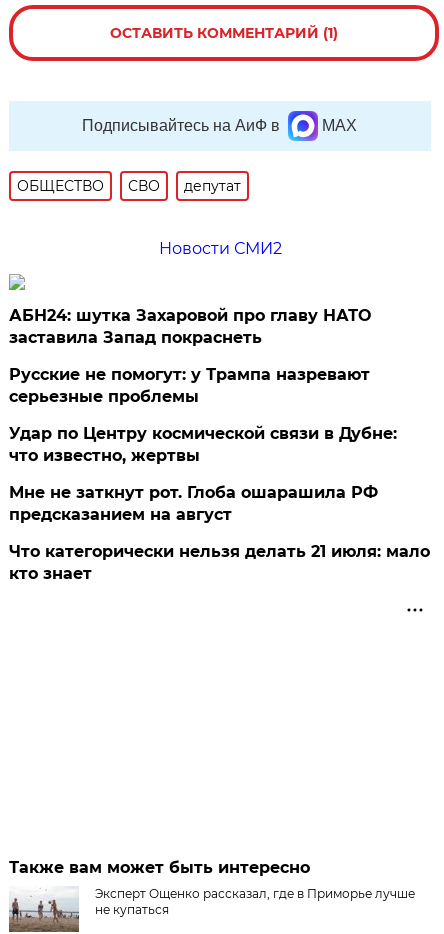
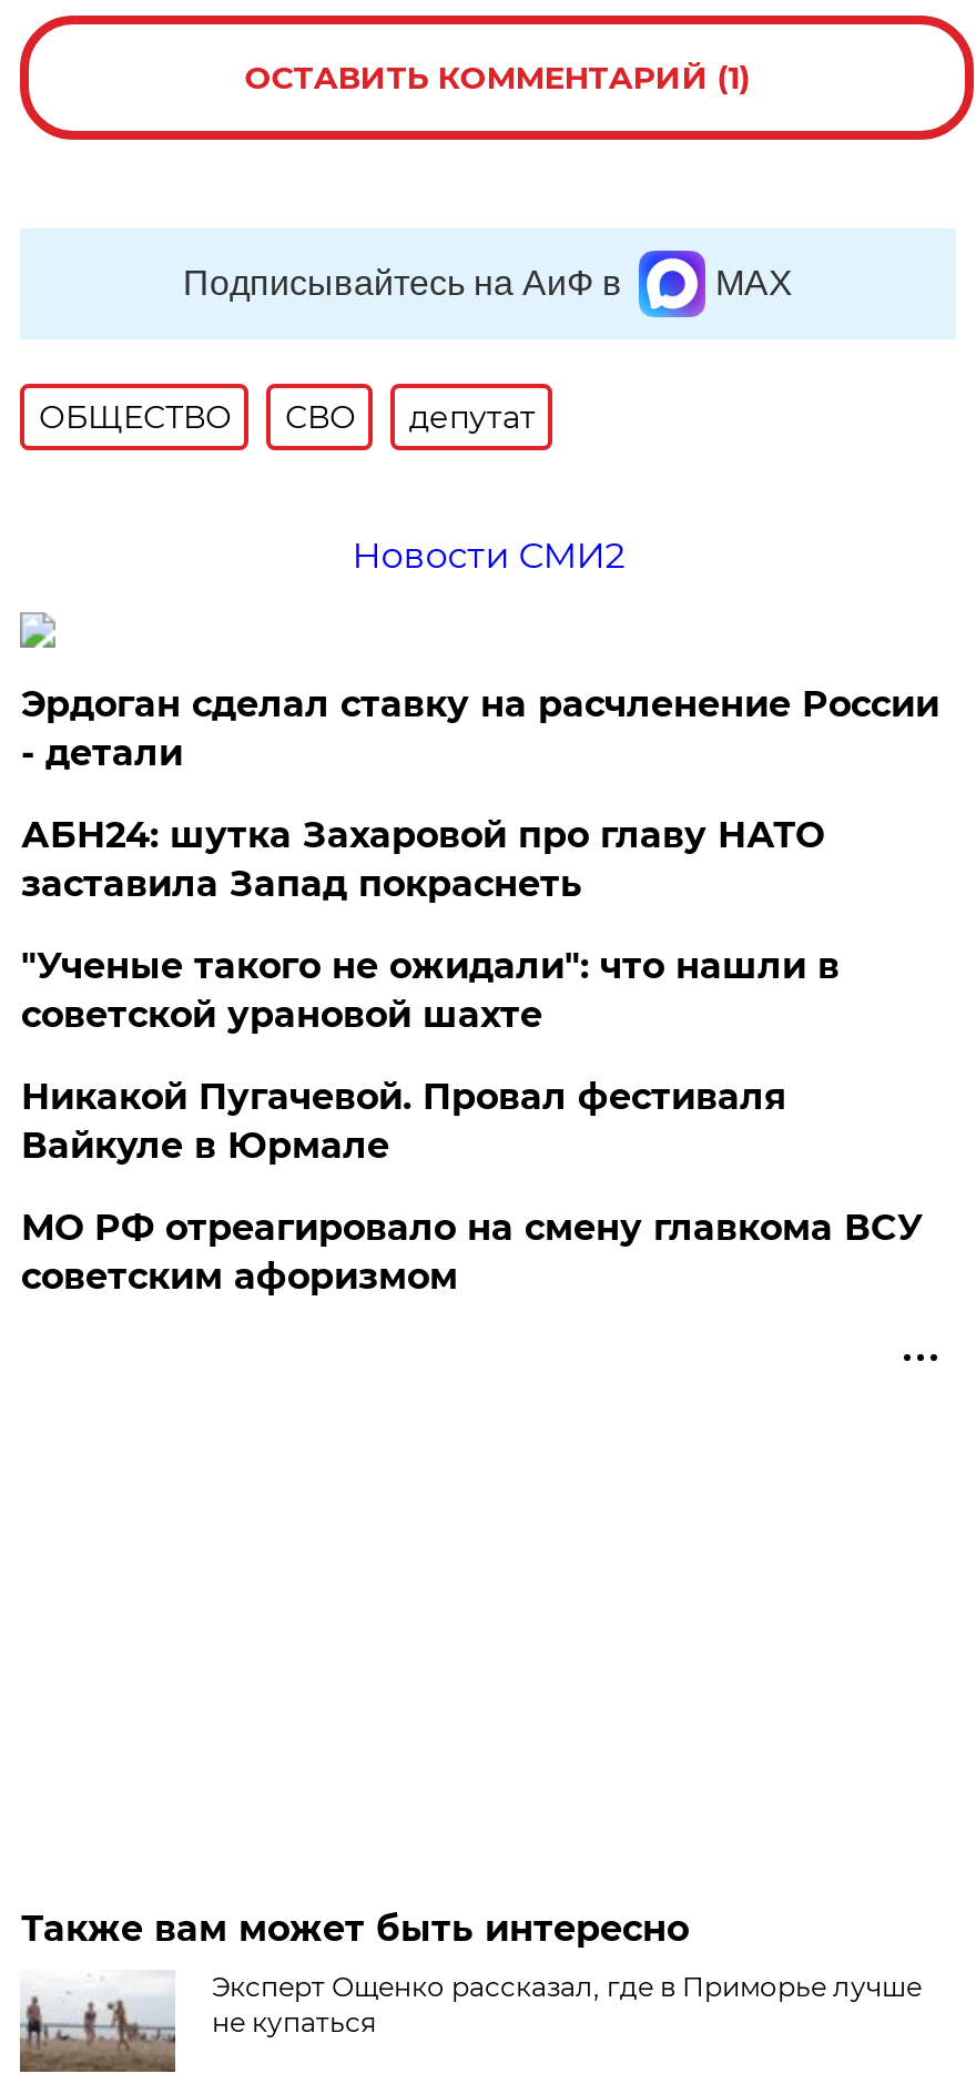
none -> [21,683,939,774] Эрдоган сделал ставку на расчленение России | - детали
moved [9,306,371,347] -> [21,814,824,905]: АБН24: шутка Захаровой про главу НАТО | заставила Запад покраснеть
[9,365,430,583] Русские не помогут: у Трампа назревают | серьезные проблемы | Удар по Центру космической связи в Дубне: | что известно, жертвы | Мне не заткнут рот. Глоба ошарашила РФ | предсказанием на август | Что категорически нельзя делать 21 июля: мало | кто знает -> [21,945,924,1298] "Ученые такого не ожидали": что нашли в | советской урановой шахте | Никакой Пугачевой. Провал фестиваля | Вайкуле в Юрмале | МО РФ отреагировало на смену главкома ВСУ | советским афоризмом

